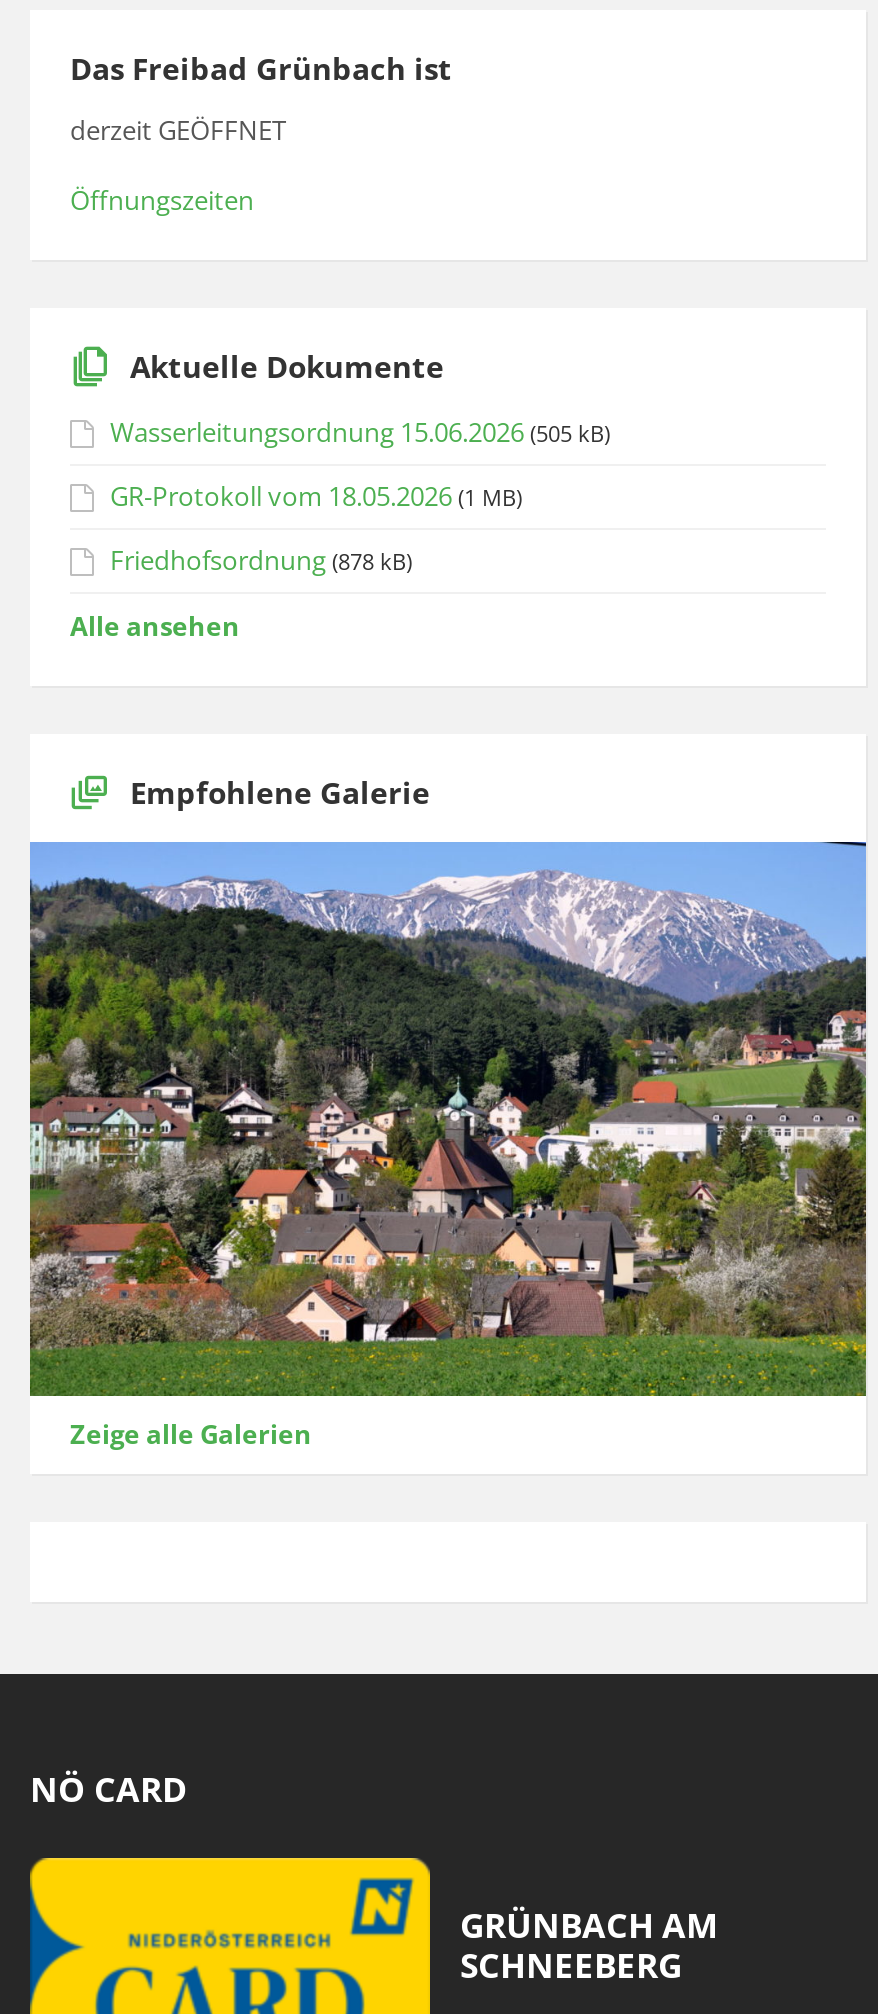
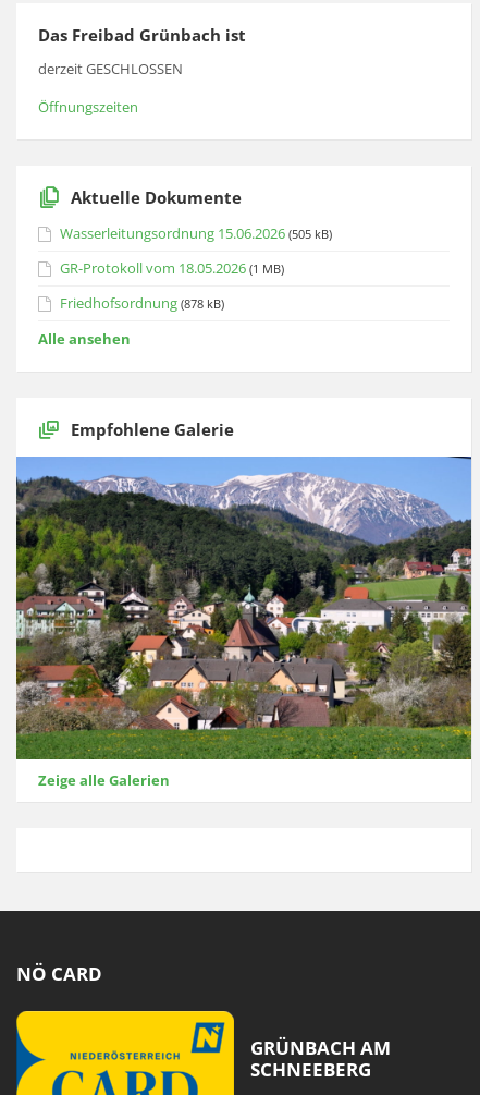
[70,112,286,148] derzeit GEÖFFNET -> [38,59,183,78] derzeit GESCHLOSSEN

